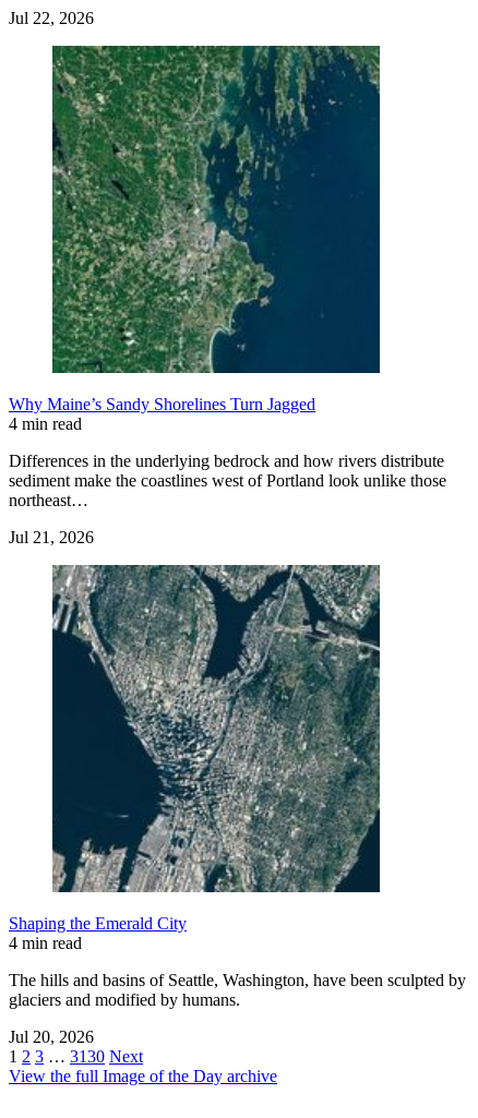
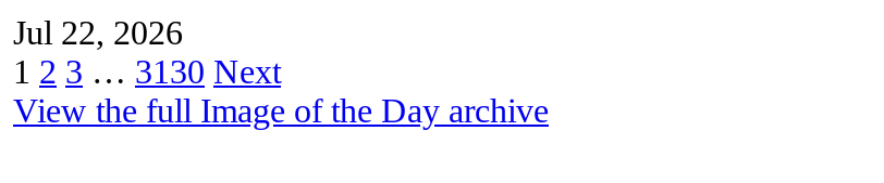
[9,45,446,547] [image] | Why Maine’s Sandy Shorelines Turn Jagged | 4 min read | Differences in the underlying bedrock and how rivers distribute | sediment make the coastlines west of Portland look unlike those | northeast… | Jul 21, 2026 -> none
[9,564,466,1046] [image] | Shaping the Emerald City | 4 min read | The hills and basins of Seattle, Washington, have been sculpted by | glaciers and modified by humans. | Jul 20, 2026 -> none

